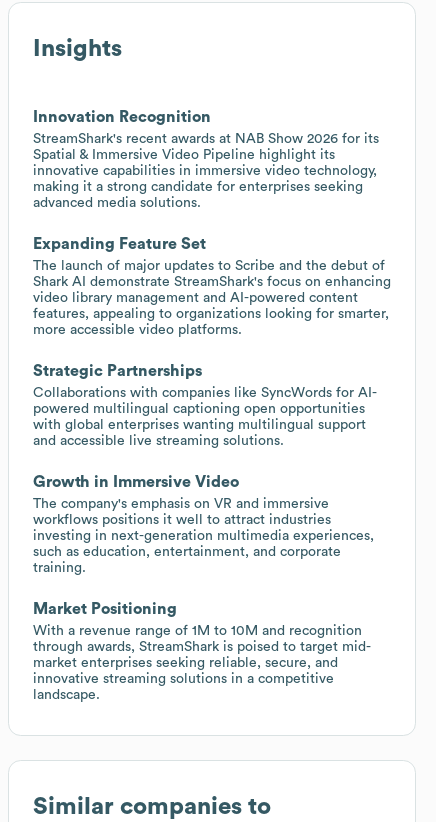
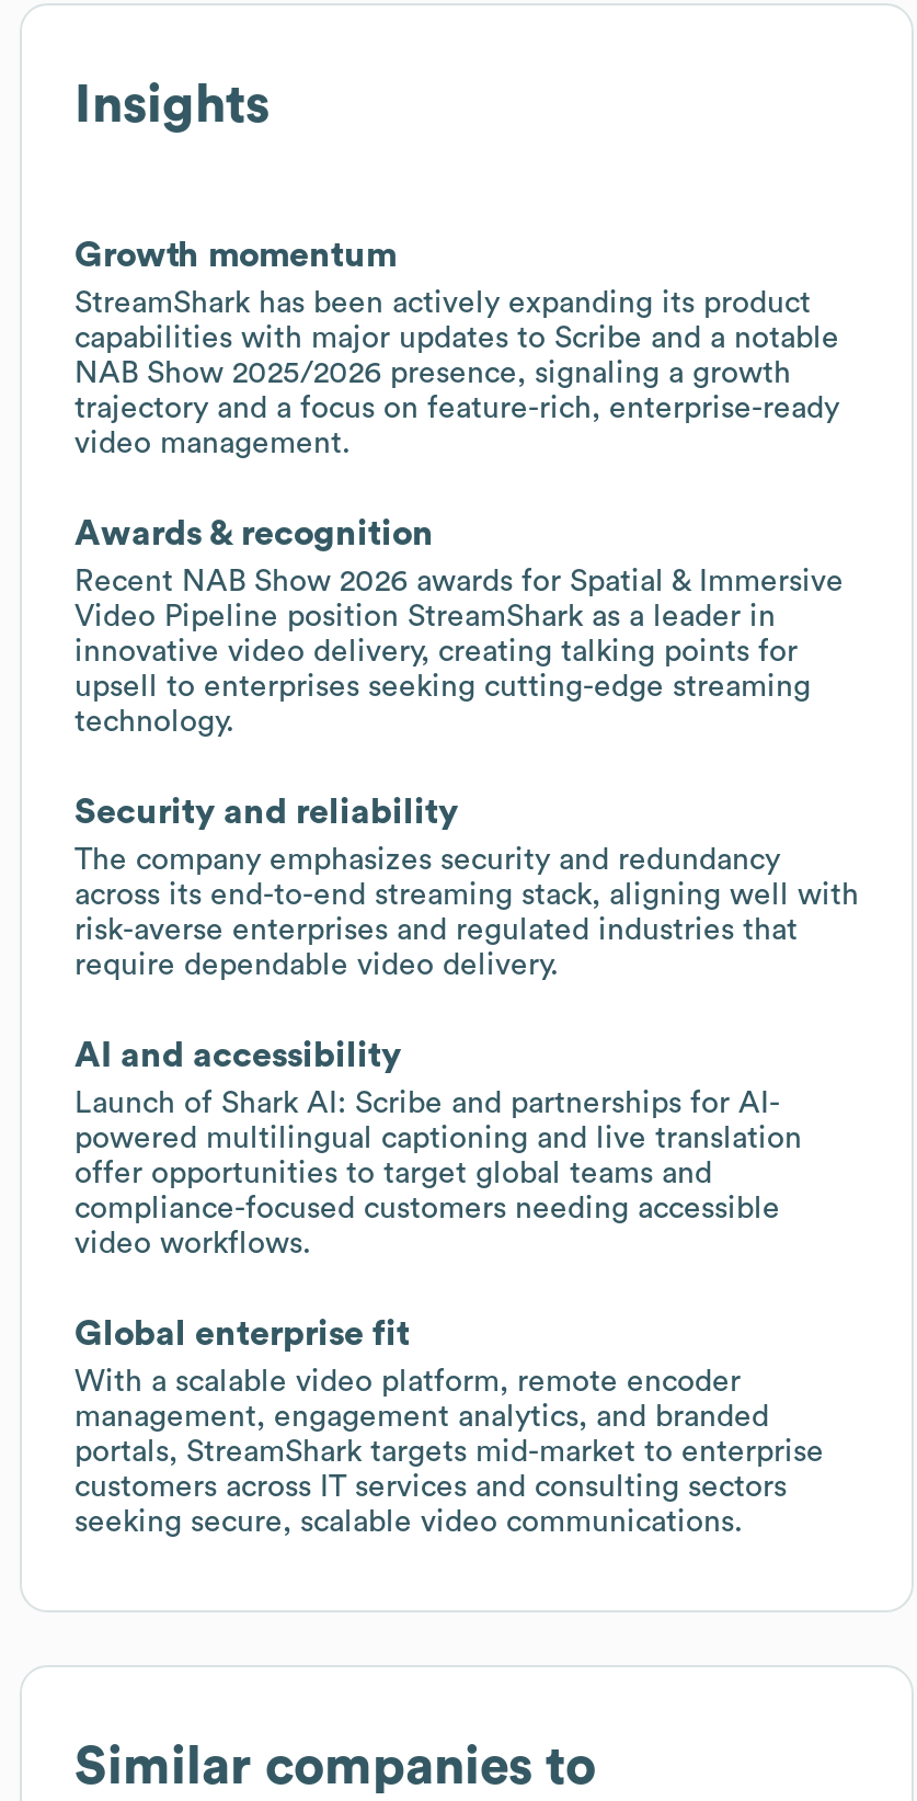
[33,109,379,210] Innovation Recognition | StreamShark's recent awards at NAB Show 2026 for its | Spatial & Immersive Video Pipeline highlight its | innovative capabilities in immersive video technology, | making it a strong candidate for enterprises seeking | advanced media solutions. -> [74,238,839,459] Growth momentum | StreamShark has been actively expanding its product | capabilities with major updates to Scribe and a notable | NAB Show 2025/2026 presence, signaling a growth | trajectory and a focus on feature-rich, enterprise-ready | video management.
[33,236,391,337] Expanding Feature Set | The launch of major updates to Scribe and the debut of | Shark AI demonstrate StreamShark's focus on enhancing | video library management and AI-powered content | features, appealing to organizations looking for smarter, | more accessible video platforms. -> [74,516,844,738] Awards & recognition | Recent NAB Show 2026 awards for Spatial & Immersive | Video Pipeline position StreamShark as a leader in | innovative video delivery, creating talking points for | upsell to enterprises seeking cutting-edge streaming | technology.
[33,363,377,448] Strategic Partnerships | Collaborations with companies like SyncWords for AI- | powered multilingual captioning open opportunities | with global enterprises wanting multilingual support | and accessible live streaming solutions. -> [74,795,859,981] Security and reliability | The company emphasizes security and redundancy | across its end-to-end streaming stack, aligning well with | risk-averse enterprises and regulated industries that | require dependable video delivery.
[33,474,374,575] Growth in Immersive Video | The company's emphasis on VR and immersive | workflows positions it well to attract industries | investing in next-generation multimedia experiences, | such as education, entertainment, and corporate | training. -> [74,1038,802,1259] AI and accessibility | Launch of Shark AI: Scribe and partnerships for AI- | powered multilingual captioning and live translation | offer opportunities to target global teams and | compliance-focused customers needing accessible | video workflows.
[33,601,371,702] Market Positioning | With a revenue range of 1M to 10M and recognition | through awards, StreamShark is poised to target mid- | market enterprises seeking reliable, secure, and | innovative streaming solutions in a competitive | landscape. -> [74,1316,824,1538] Global enterprise fit | With a scalable video platform, remote encoder | management, engagement analytics, and branded | portals, StreamShark targets mid-market to enterprise | customers across IT services and consulting sectors | seeking secure, scalable video communications.

